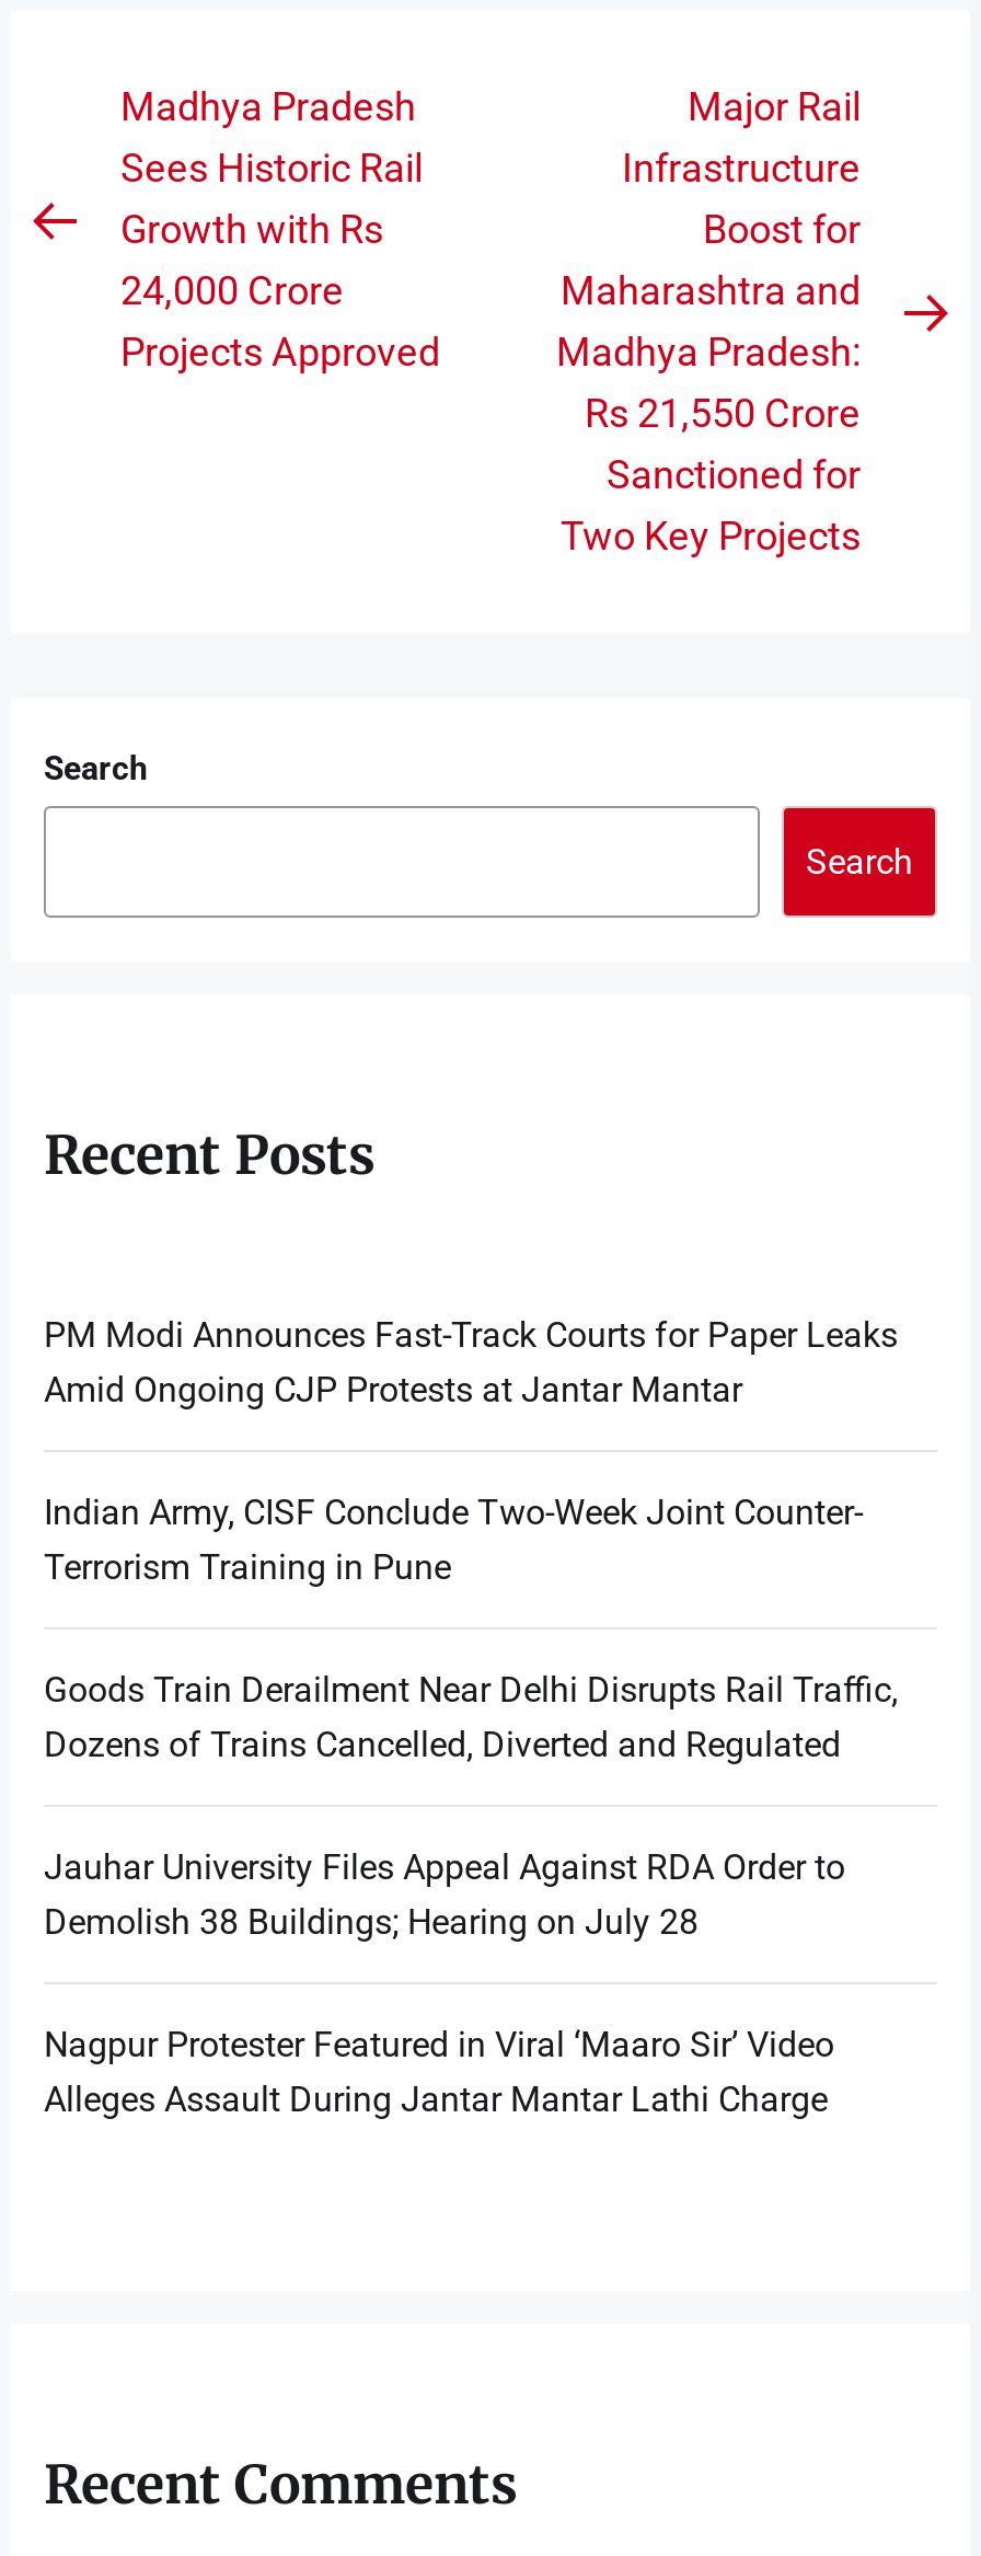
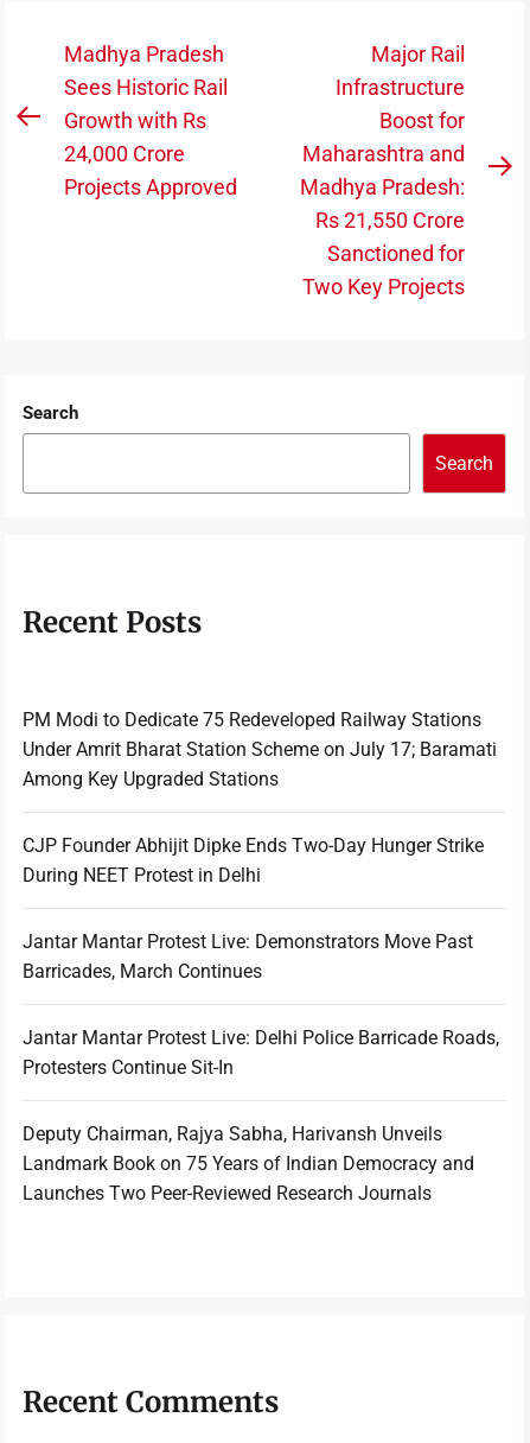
[44,1315,898,1411] PM Modi Announces Fast-Track Courts for Paper Leaks | Amid Ongoing CJP Protests at Jantar Mantar -> [23,709,497,791] PM Modi to Dedicate 75 Redeveloped Railway Stations | Under Amrit Bharat Station Scheme on July 17; Baramati | Among Key Upgraded Stations
[44,1492,863,1589] Indian Army, CISF Conclude Two-Week Joint Counter- | Terrorism Training in Pune -> [23,835,484,887] CJP Founder Abhijit Dipke Ends Two-Day Hunger Strike | During NEET Protest in Delhi
[44,1670,898,1766] Goods Train Derailment Near Delhi Disrupts Rail Traffic, | Dozens of Trains Cancelled, Diverted and Regulated -> [23,931,473,983] Jantar Mantar Protest Live: Demonstrators Move Past | Barricades, March Continues
[44,1847,845,1943] Jauhar University Files Appeal Against RDA Order to | Demolish 38 Buildings; Hearing on July 28 -> [23,1027,499,1079] Jantar Mantar Protest Live: Delhi Police Barricade Roads, | Protesters Continue Sit-In
[44,2024,834,2121] Nagpur Protester Featured in Viral ‘Maaro Sir’ Video | Alleges Assault During Jantar Mantar Lathi Charge -> [23,1123,474,1205] Deputy Chairman, Rajya Sabha, Harivansh Unveils | Landmark Book on 75 Years of Indian Democracy and | Launches Two Peer-Reviewed Research Journals

